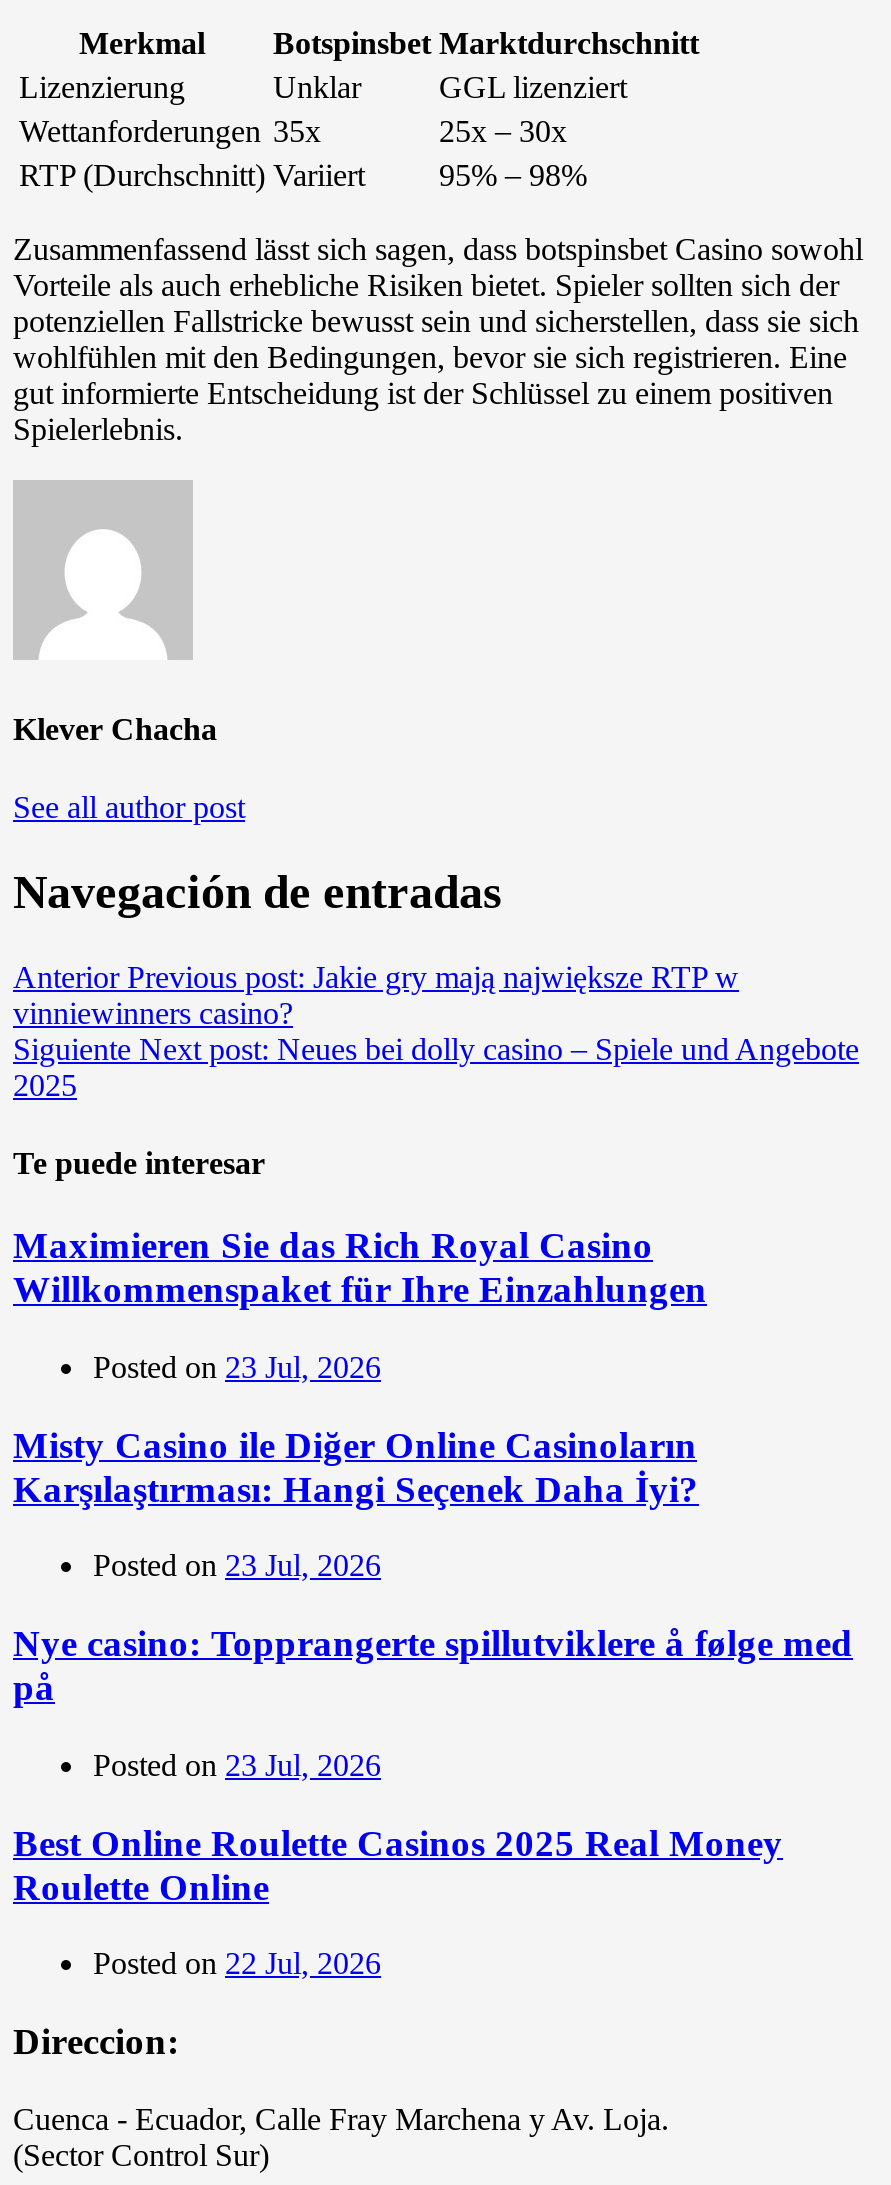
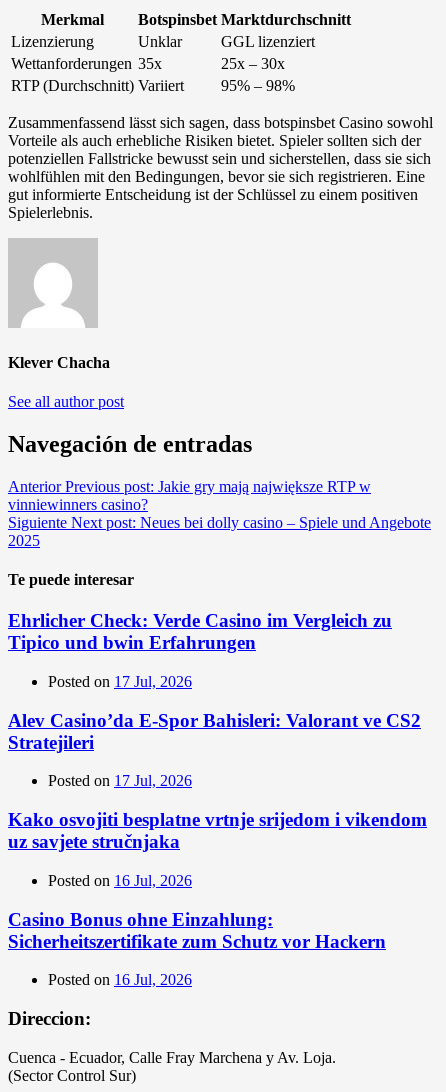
[13,1224,707,1310] Maximieren Sie das Rich Royal Casino | Willkommenspaket für Ihre Einzahlungen -> [8,610,392,653] Ehrlicher Check: Verde Casino im Vergleich zu | Tipico und bwin Erfahrungen
[93,1350,381,1384] Posted on 23 Jul, 2026 -> [48,673,192,690] Posted on 17 Jul, 2026
[13,1423,699,1509] Misty Casino ile Diğer Online Casinoların | Karşılaştırması: Hangi Seçenek Daha İyi? -> [8,710,421,753] Alev Casino’da E-Spor Bahisleri: Valorant ve CS2 | Stratejileri
[93,1549,381,1583] Posted on 23 Jul, 2026 -> [48,772,192,789] Posted on 17 Jul, 2026
[13,1622,853,1708] Nye casino: Topprangerte spillutviklere å følge med | på -> [8,809,427,852] Kako osvojiti besplatne vrtnje srijedom i vikendom | uz savjete stručnjaka
[93,1748,381,1782] Posted on 23 Jul, 2026 -> [48,872,192,889] Posted on 16 Jul, 2026
[13,1821,783,1907] Best Online Roulette Casinos 2025 Real Money | Roulette Online -> [8,909,386,952] Casino Bonus ohne Einzahlung: | Sicherheitszertifikate zum Schutz vor Hackern
[93,1947,381,1981] Posted on 22 Jul, 2026 -> [48,971,192,988] Posted on 16 Jul, 2026

